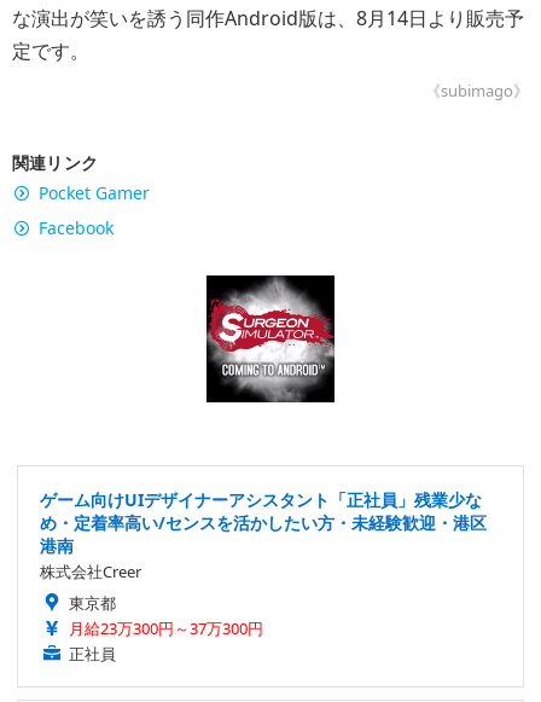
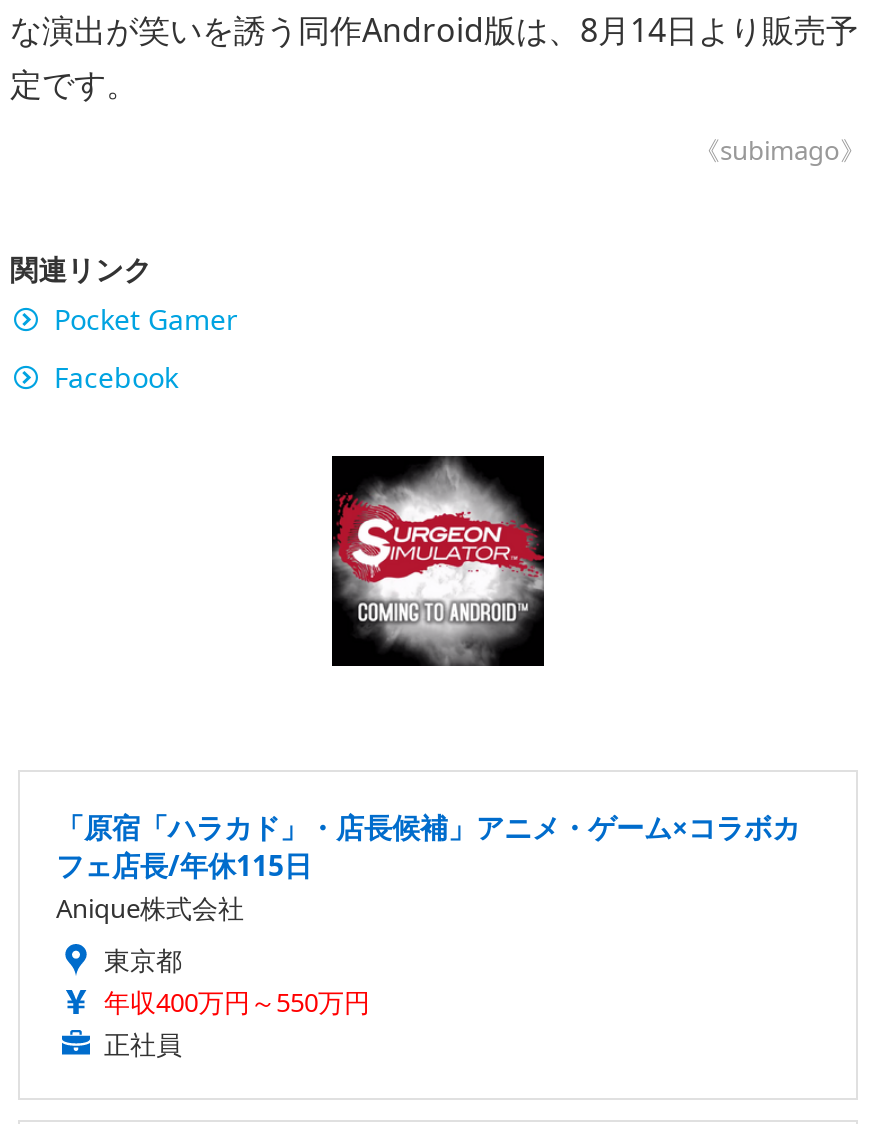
[40,488,487,582] ゲーム向けUIデザイナーアシスタント「正社員」残業少な | め・定着率高い/センスを活かしたい方・未経験歓迎・港区 | 港南 | 株式会社Creer -> [56,808,800,926] 「原宿「ハラカド」・店長候補」アニメ・ゲーム×コラボカ | フェ店長/年休115日 | Anique株式会社
[69,617,263,639] 月給23万300円～37万300円 -> [104,984,370,1020] 年収400万円～550万円

